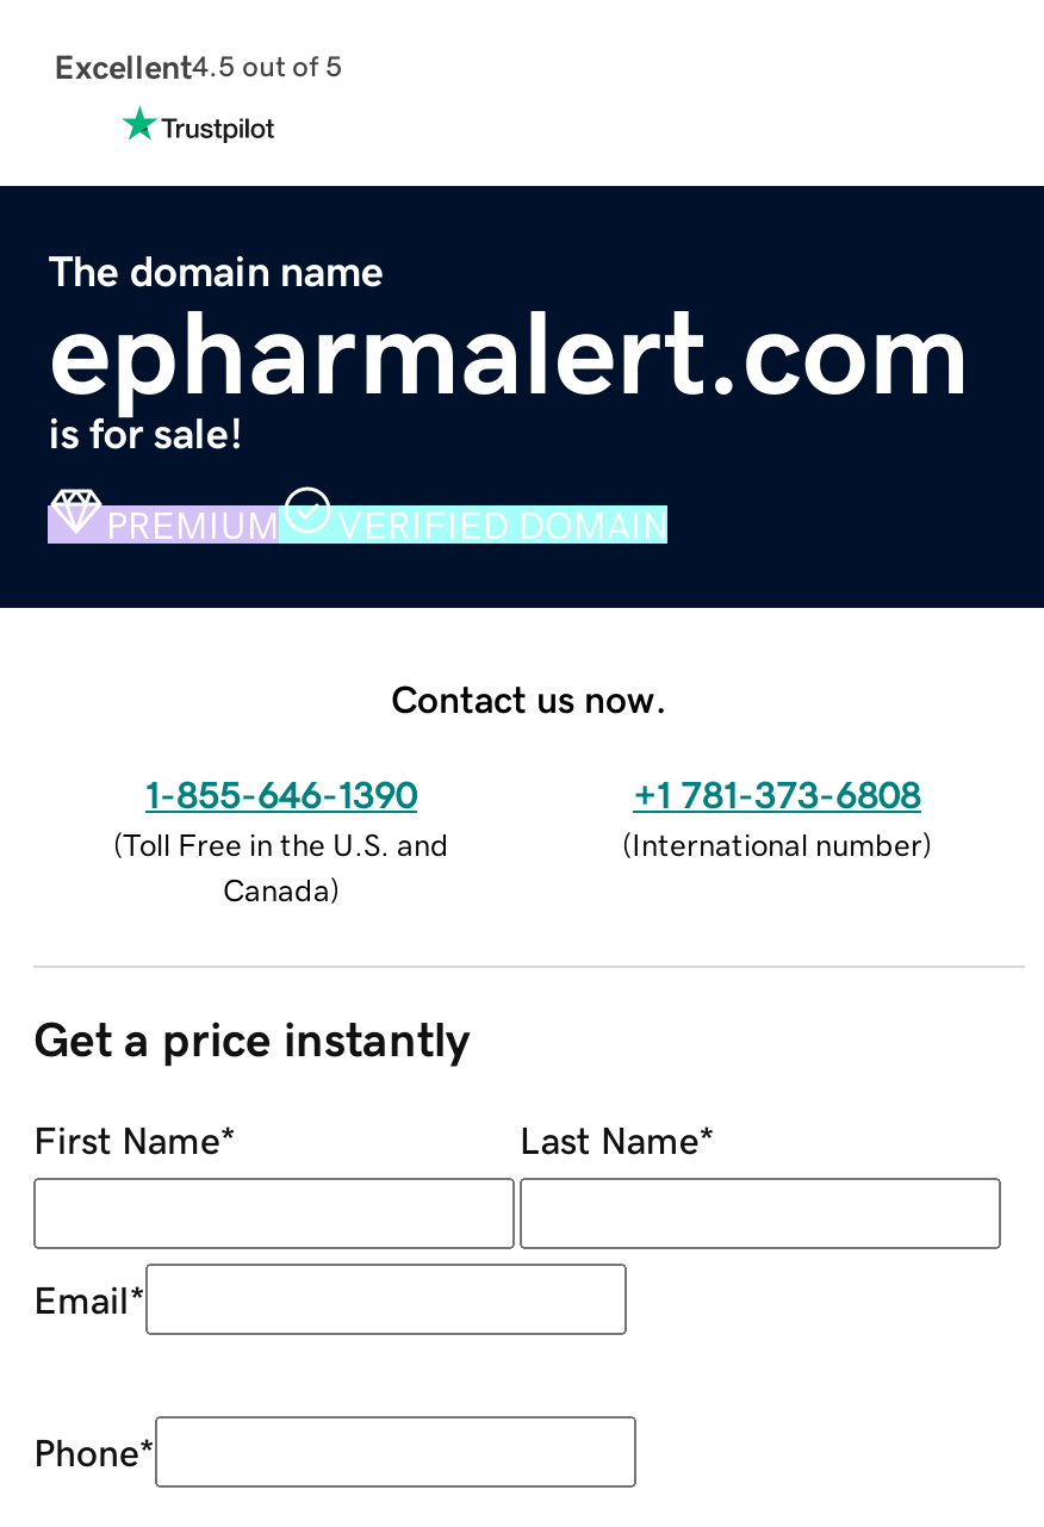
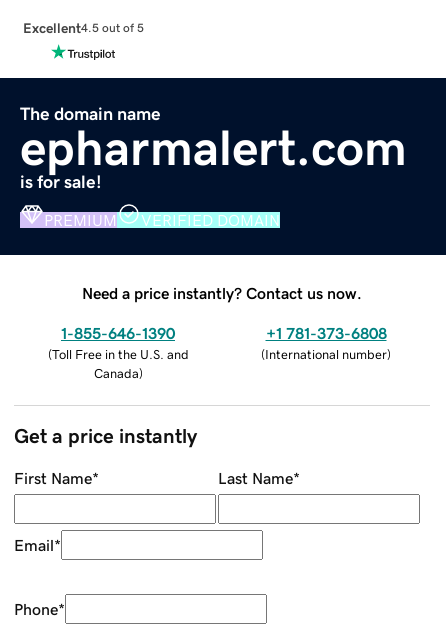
[391,679,667,717] Contact us now. -> [82,285,362,301] Need a price instantly? Contact us now.

